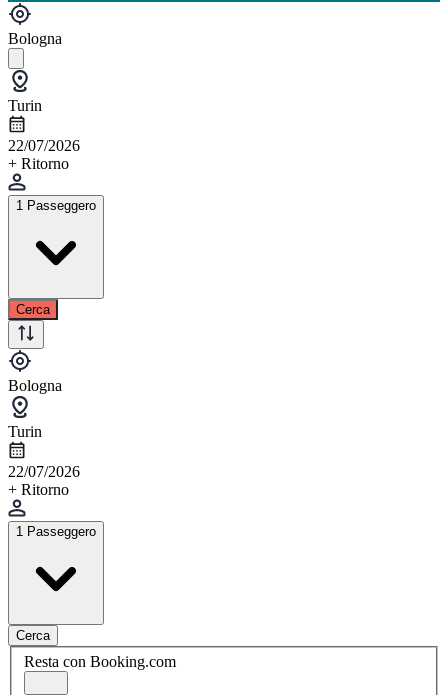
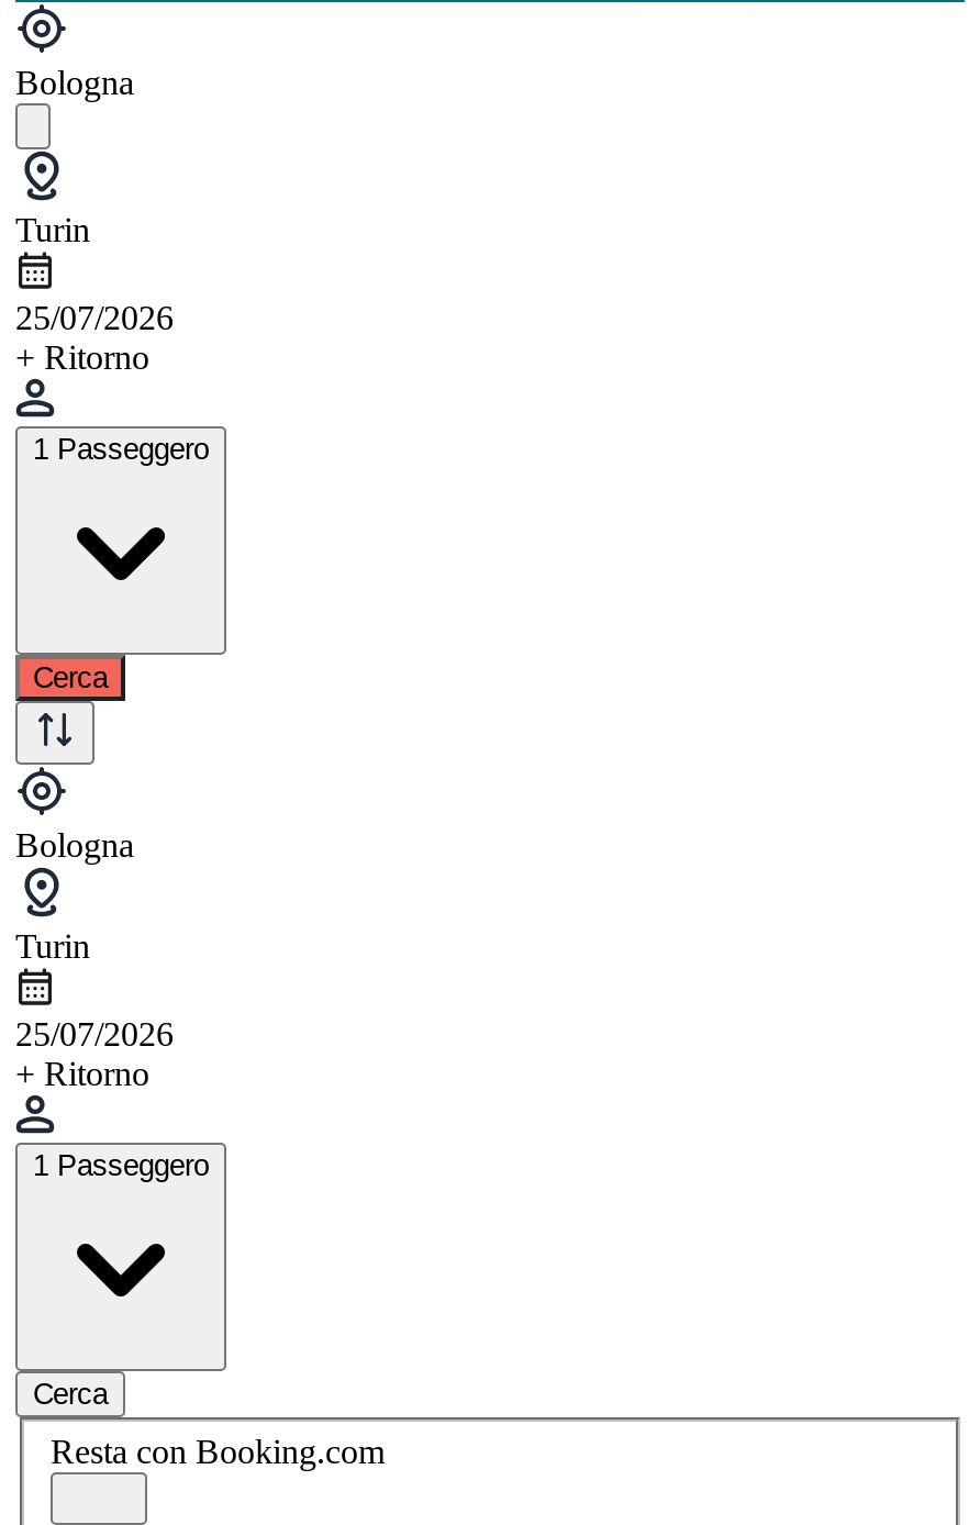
[8,137,80,154] 22/07/2026 -> [15,298,174,336] 25/07/2026
[8,463,80,480] 22/07/2026 -> [15,1015,174,1052] 25/07/2026

